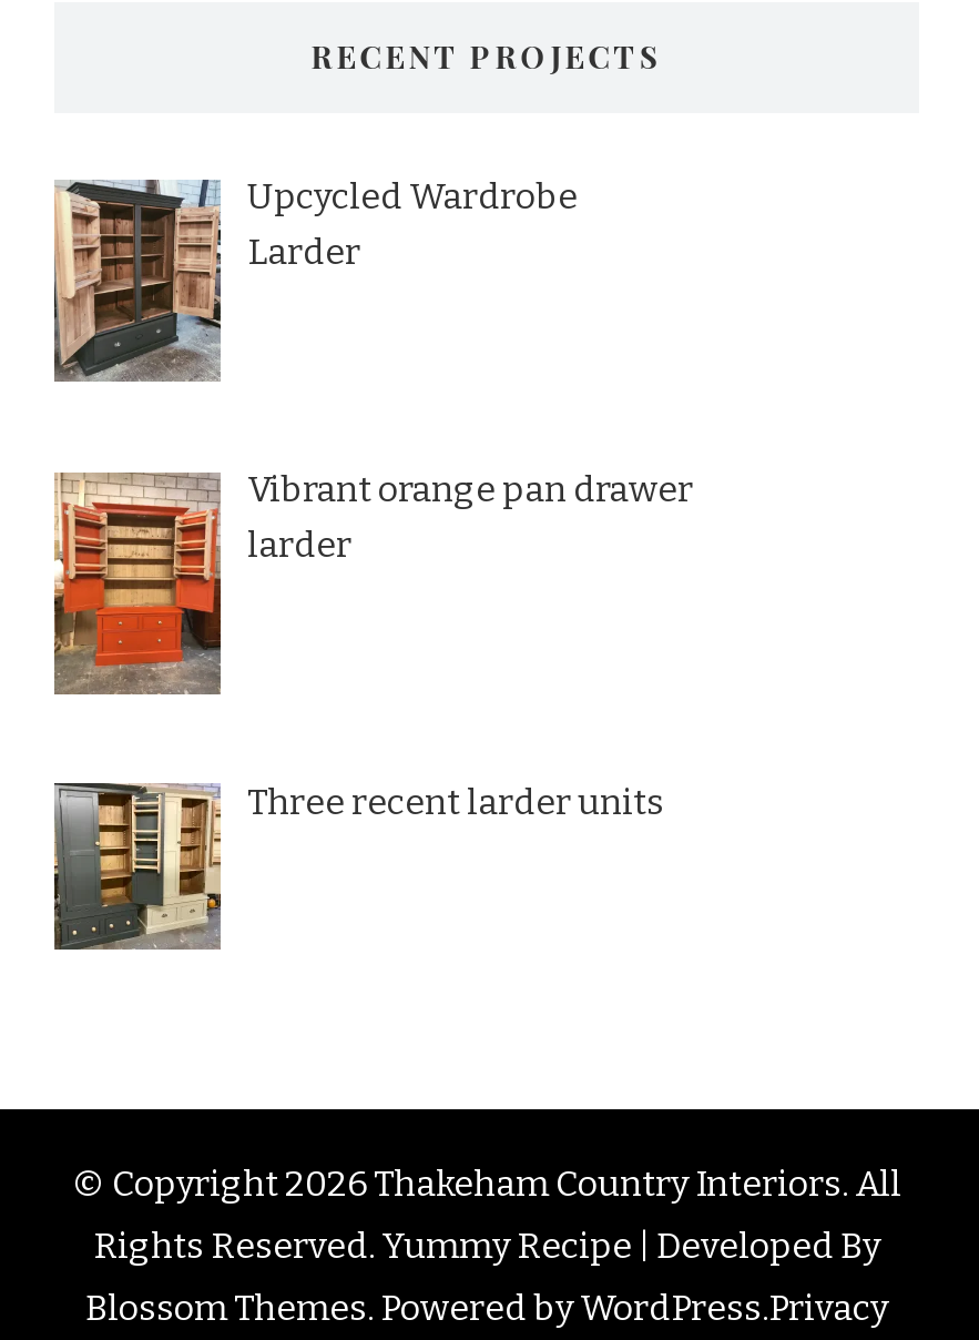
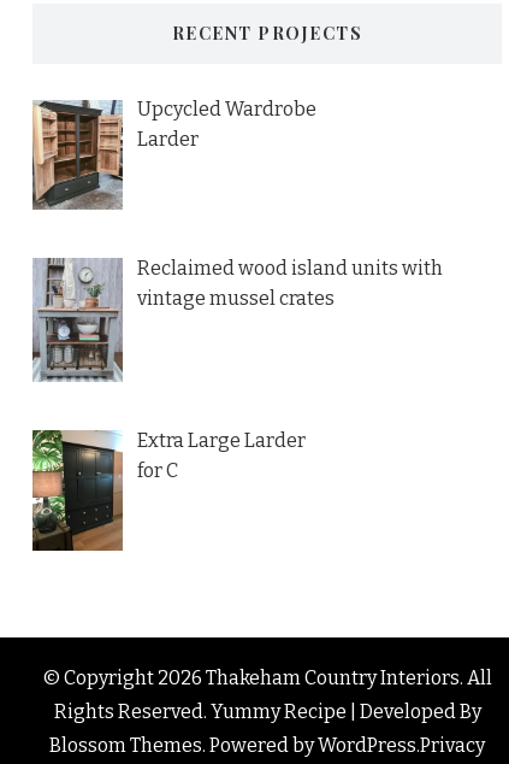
[54,467,693,697] [image] | Vibrant orange pan drawer | larder -> [32,256,443,382] [image] | Reclaimed wood island units with | vintage mussel crates
[54,779,664,950] [image] | Three recent larder units -> [32,429,306,552] [image] | Extra Large Larder | for C

